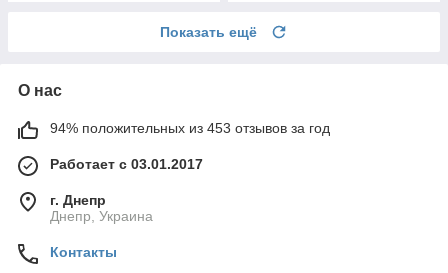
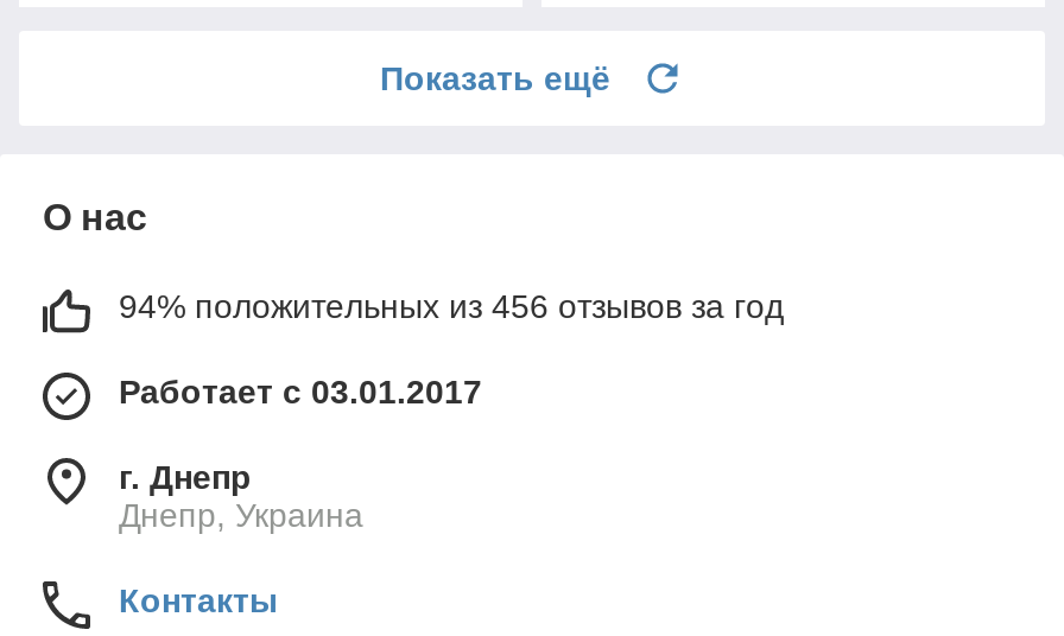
[50,120,330,136] 94% положительных из 453 отзывов за год -> [119,288,784,326] 94% положительных из 456 отзывов за год

